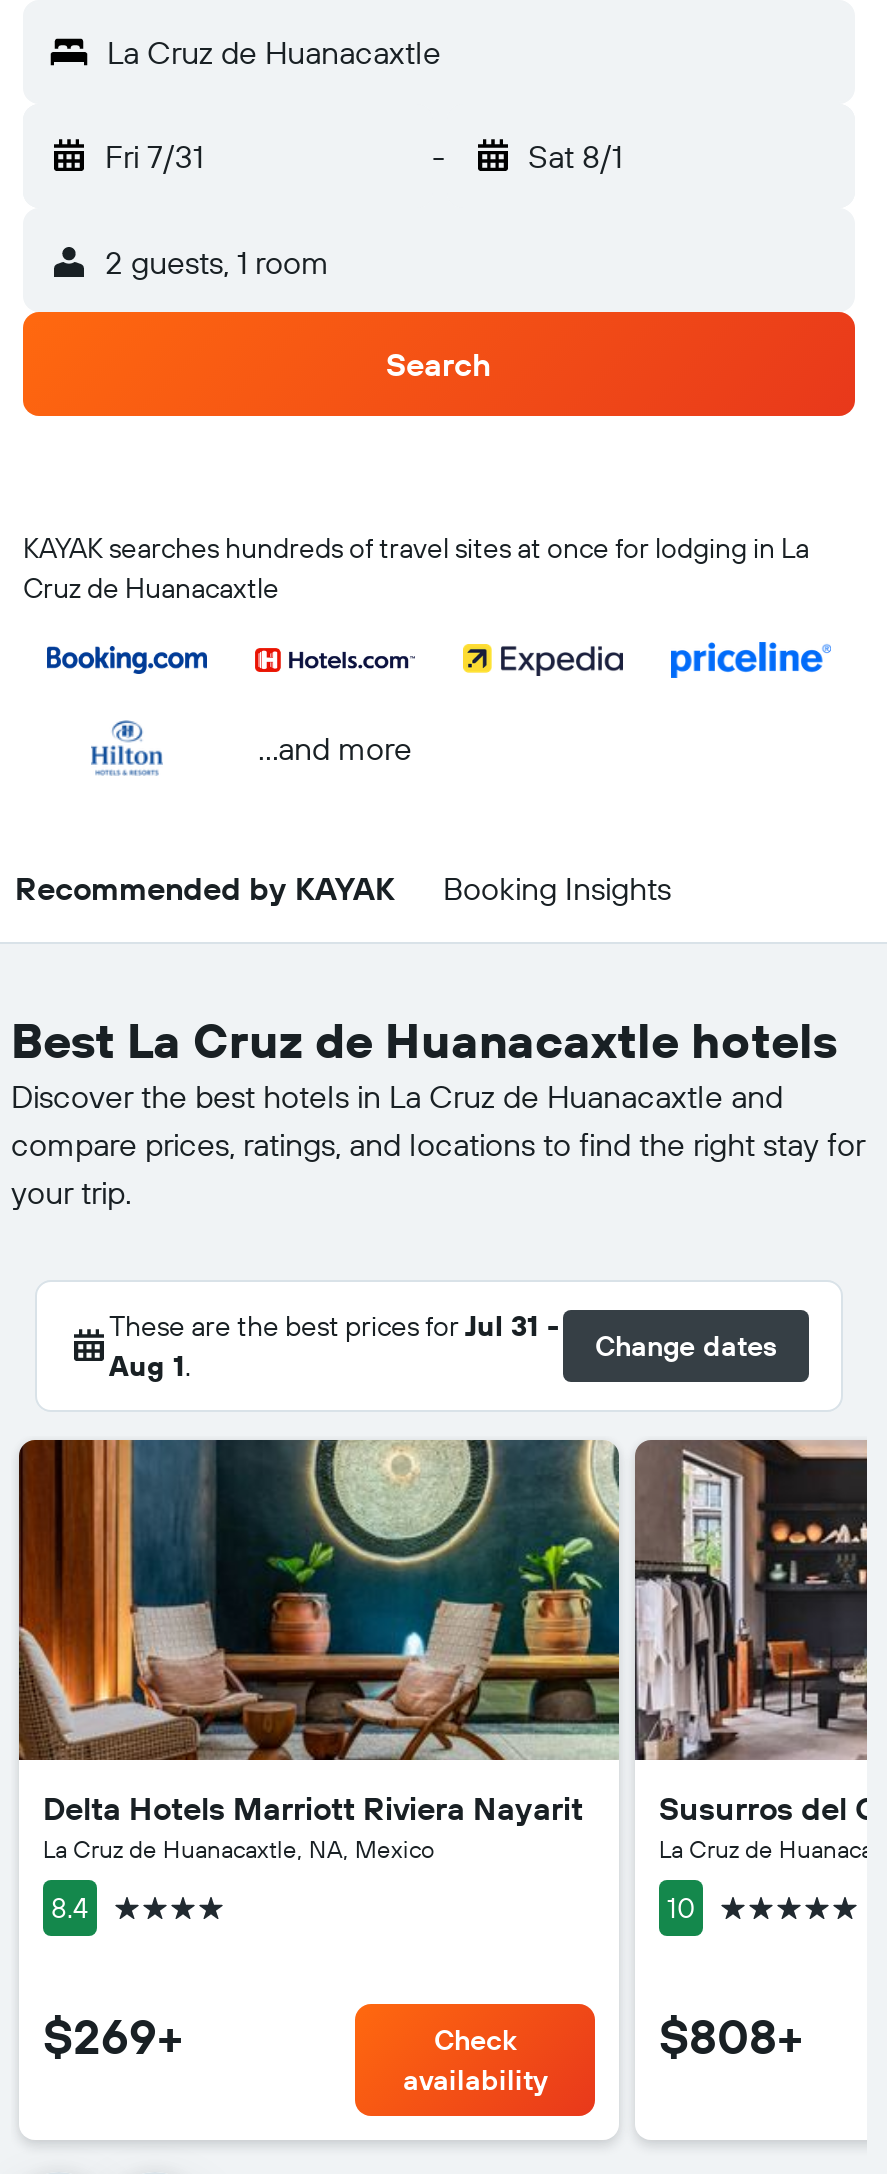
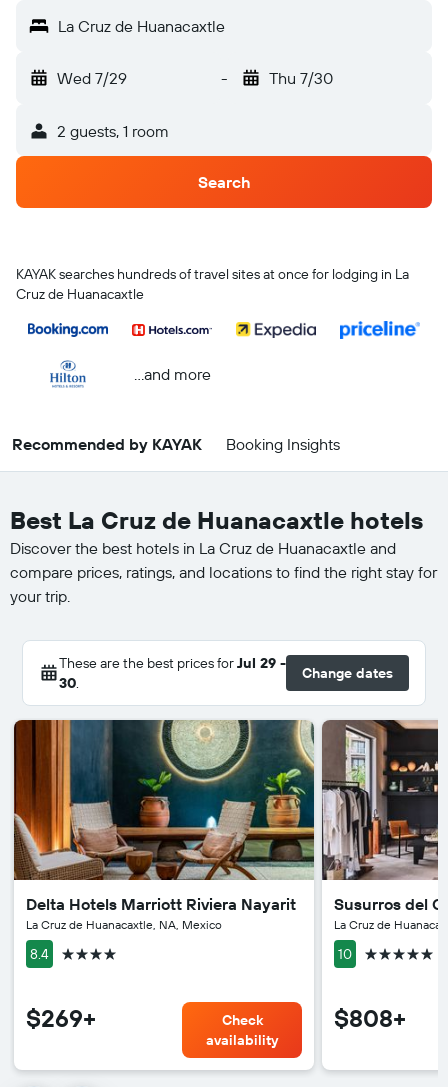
[105,136,203,176] Fri 7/31 -> [57,68,127,88] Wed 7/29
[528,136,622,176] Sat 8/1 -> [268,68,332,88] Thu 7/30
[109,1308,559,1384] These are the best prices for Jul 31 - | Aug 1. -> [59,654,286,692] These are the best prices for Jul 29 - | 30.

